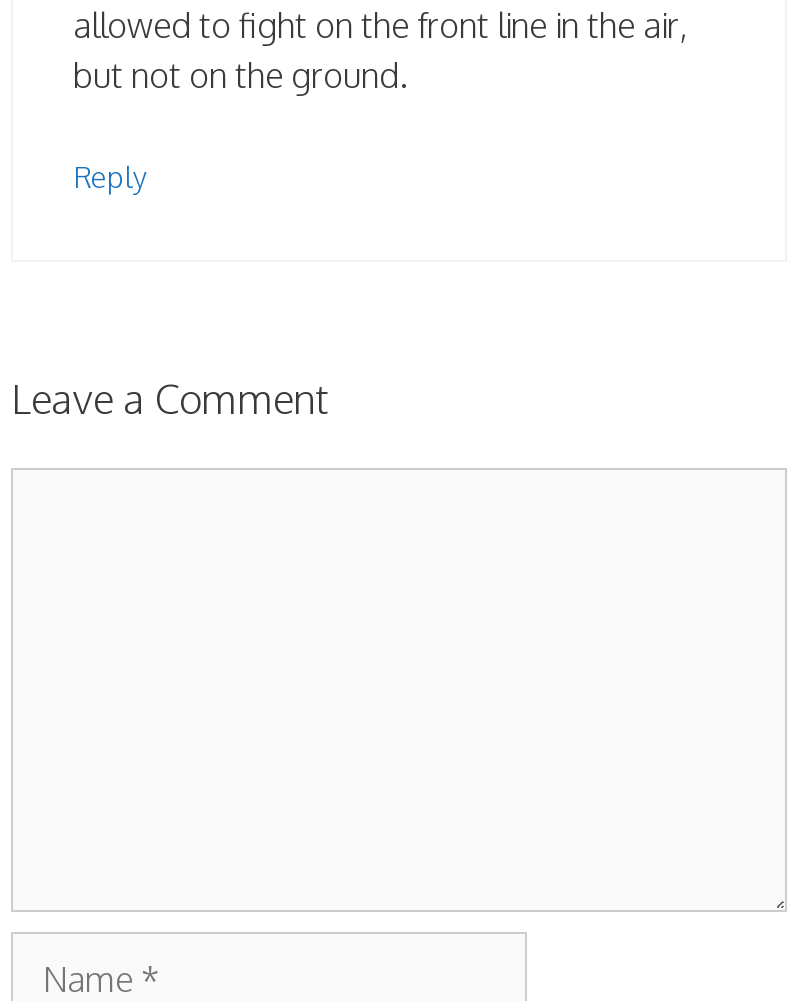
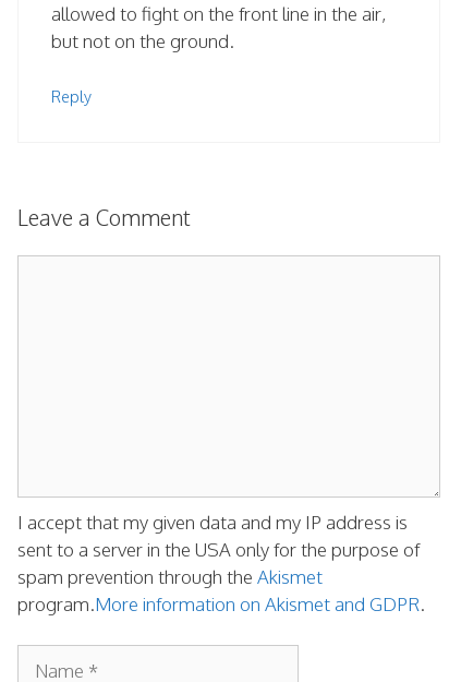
none -> [17,510,425,615] I accept that my given data and my IP address is | sent to a server in the USA only for the purpose of | spam prevention through the Akismet | program.More information on Akismet and GDPR.

